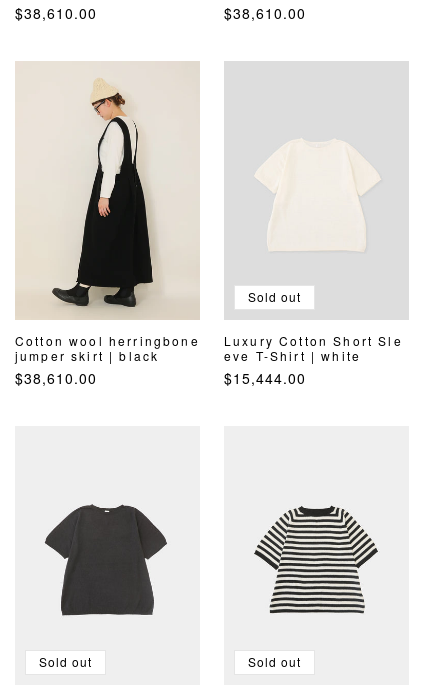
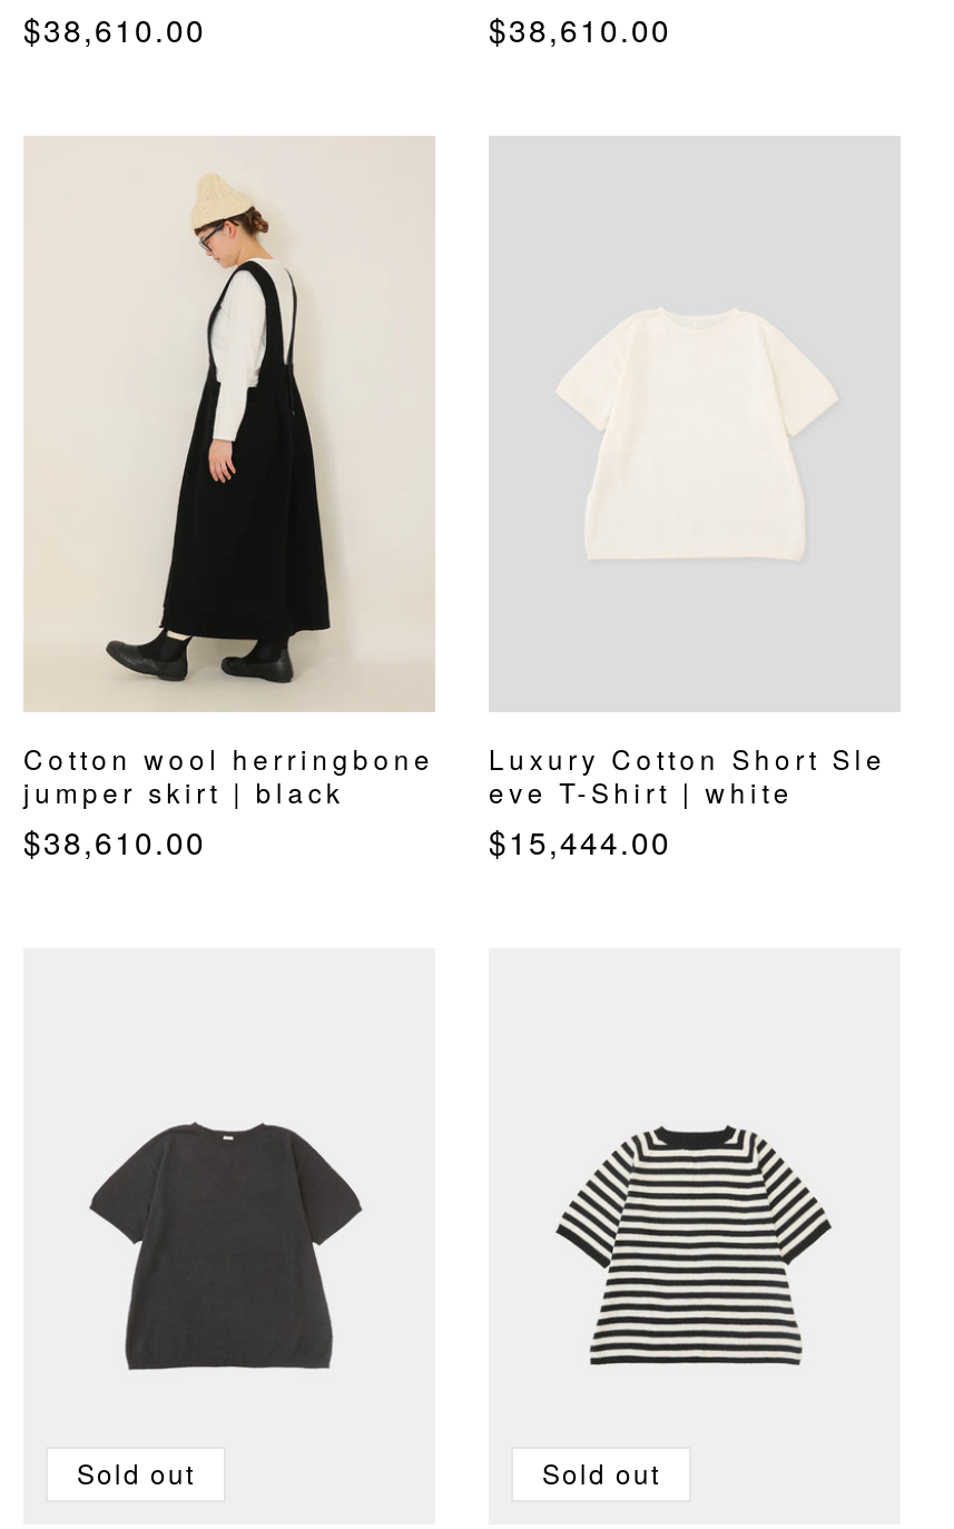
[248,288,301,305] Sold out -> none

